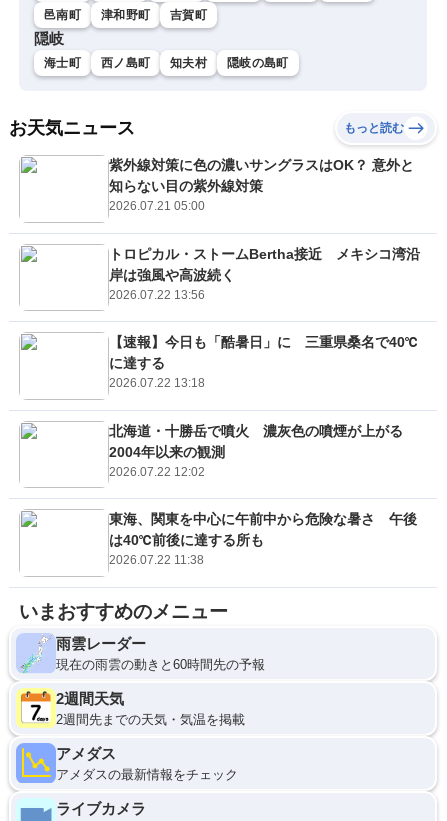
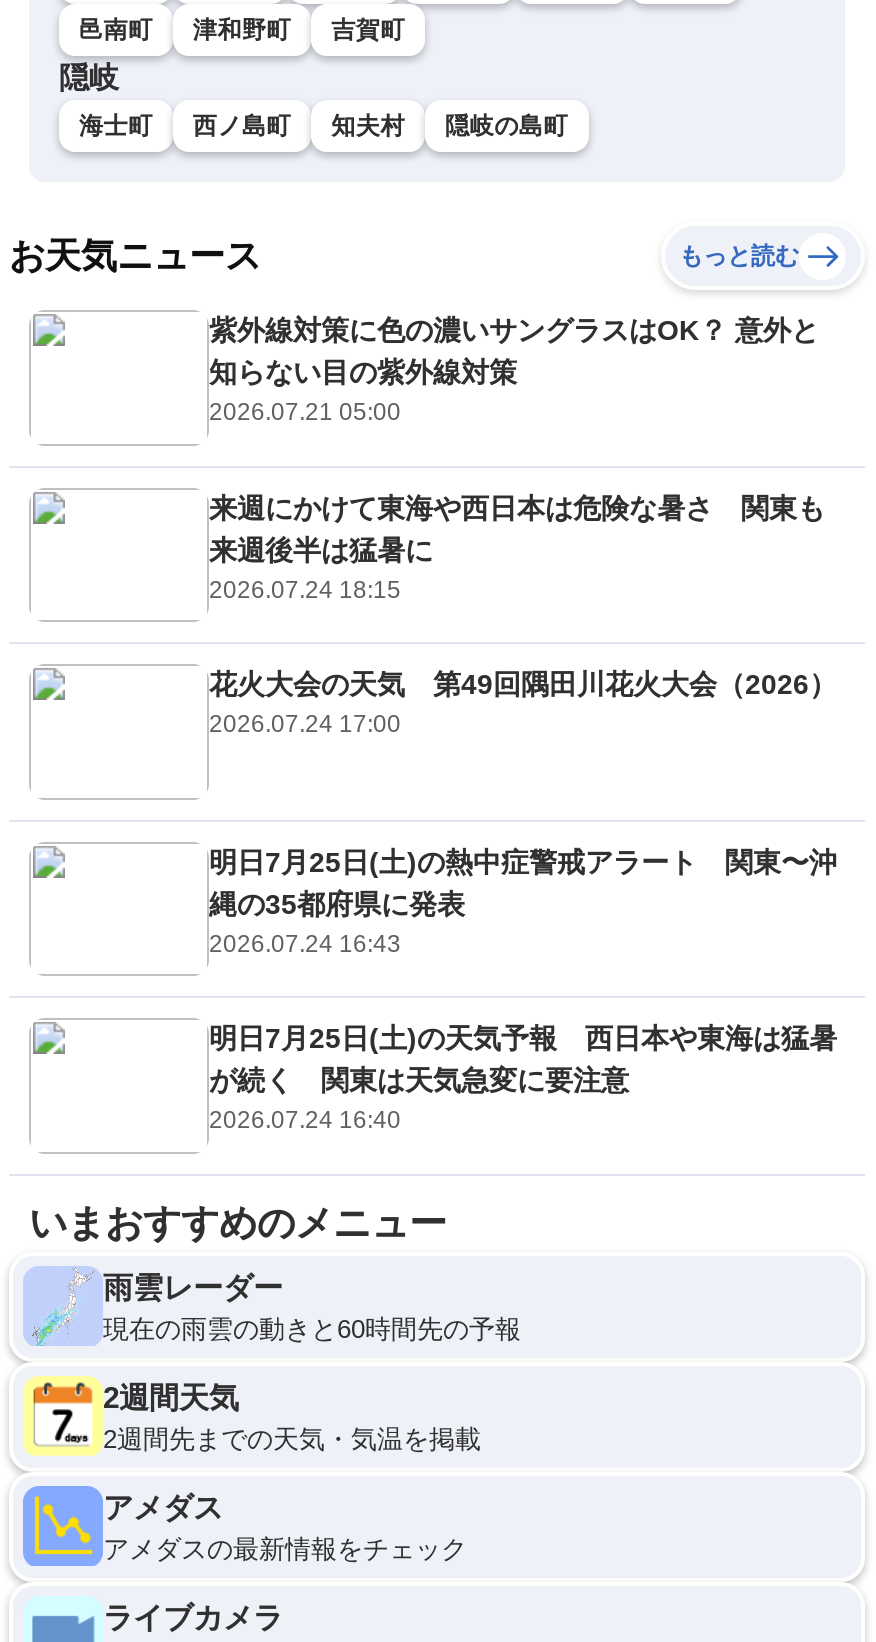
[109,246,420,302] トロピカル・ストームBertha接近 メキシコ湾沿 | 岸は強風や高波続く | 2026.07.22 13:56 -> [209,492,825,604] 来週にかけて東海や西日本は危険な暑さ 関東も | 来週後半は猛暑に | 2026.07.24 18:15
[109,334,418,390] 【速報】今日も「酷暑日」に 三重県桑名で40℃ | に達する | 2026.07.22 13:18 -> [209,669,837,739] 花火大会の天気 第49回隅田川花火大会（2026） | 2026.07.24 17:00
[109,423,417,479] 北海道・十勝岳で噴火 濃灰色の噴煙が上がる | 2004年以来の観測 | 2026.07.22 12:02 -> [209,846,837,958] 明日7月25日(土)の熱中症警戒アラート 関東〜沖 | 縄の35都府県に発表 | 2026.07.24 16:43
[109,511,417,567] 東海、関東を中心に午前中から危険な暑さ 午後 | は40℃前後に達する所も | 2026.07.22 11:38 -> [209,1023,837,1135] 明日7月25日(土)の天気予報 西日本や東海は猛暑 | が続く 関東は天気急変に要注意 | 2026.07.24 16:40

